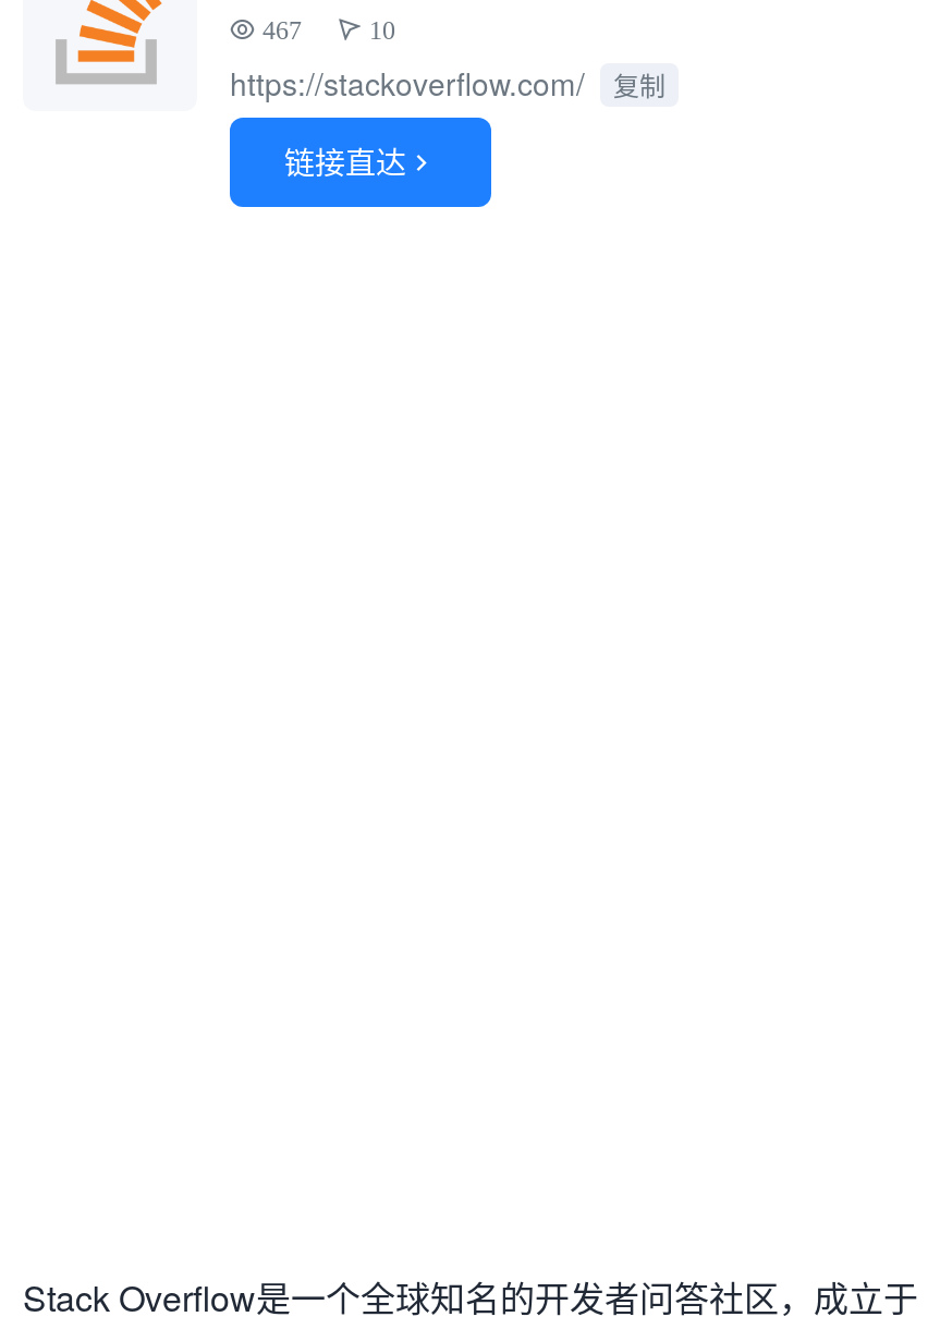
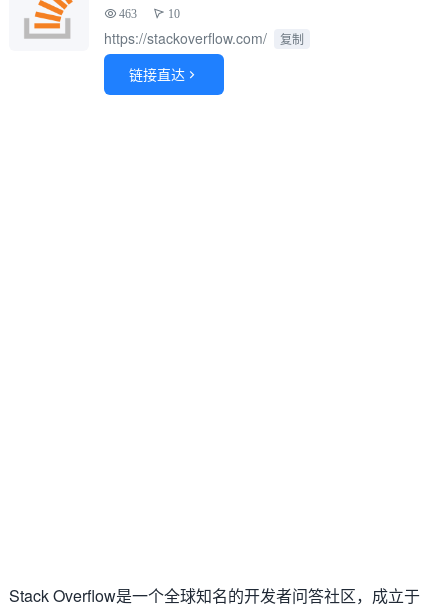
[256,15,302,44] 467 -> [116,7,137,20] 463

